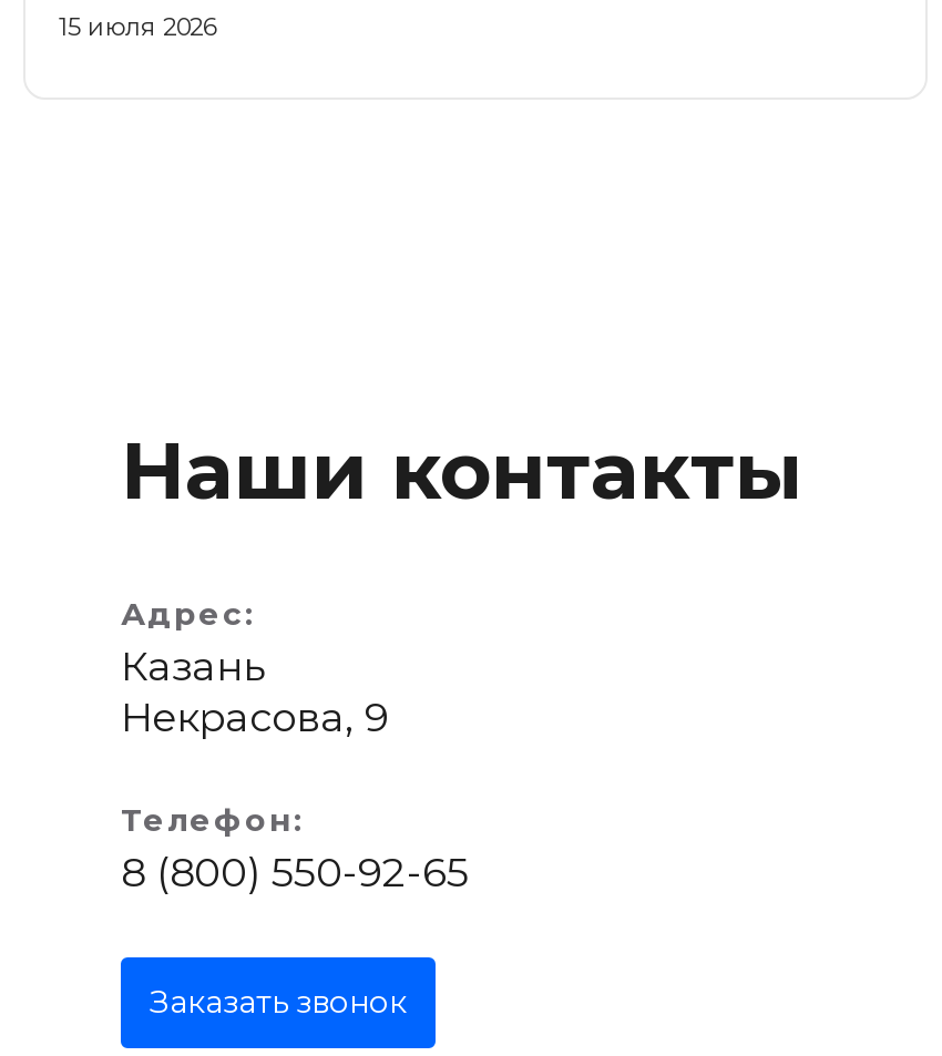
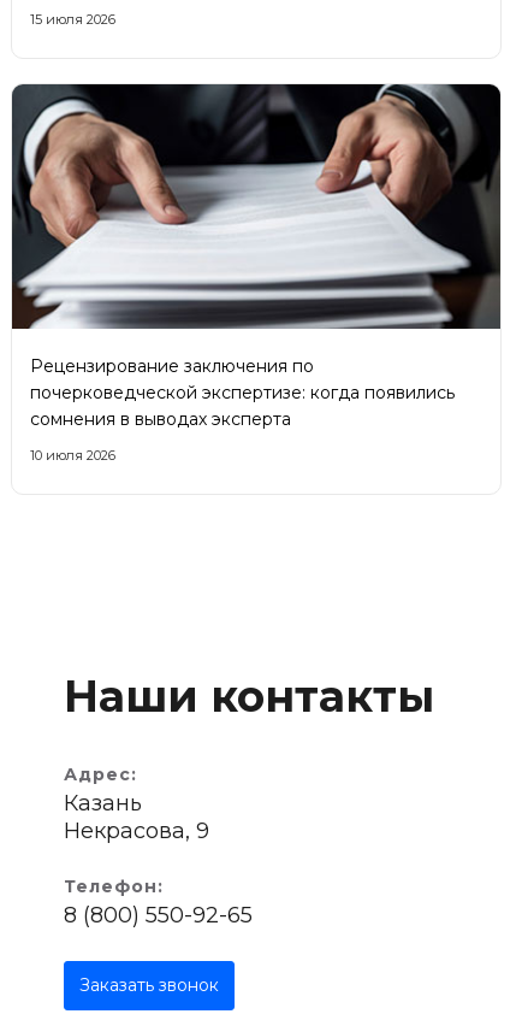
none -> [11,83,502,464] [image] | Рецензирование заключения по | почерковедческой экспертизе: когда появились | сомнения в выводах эксперта | 10 июля 2026

